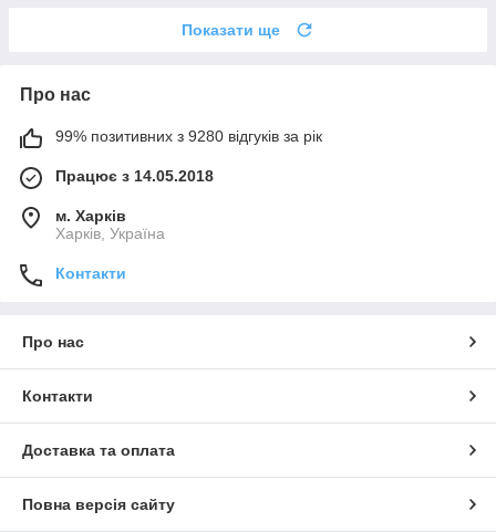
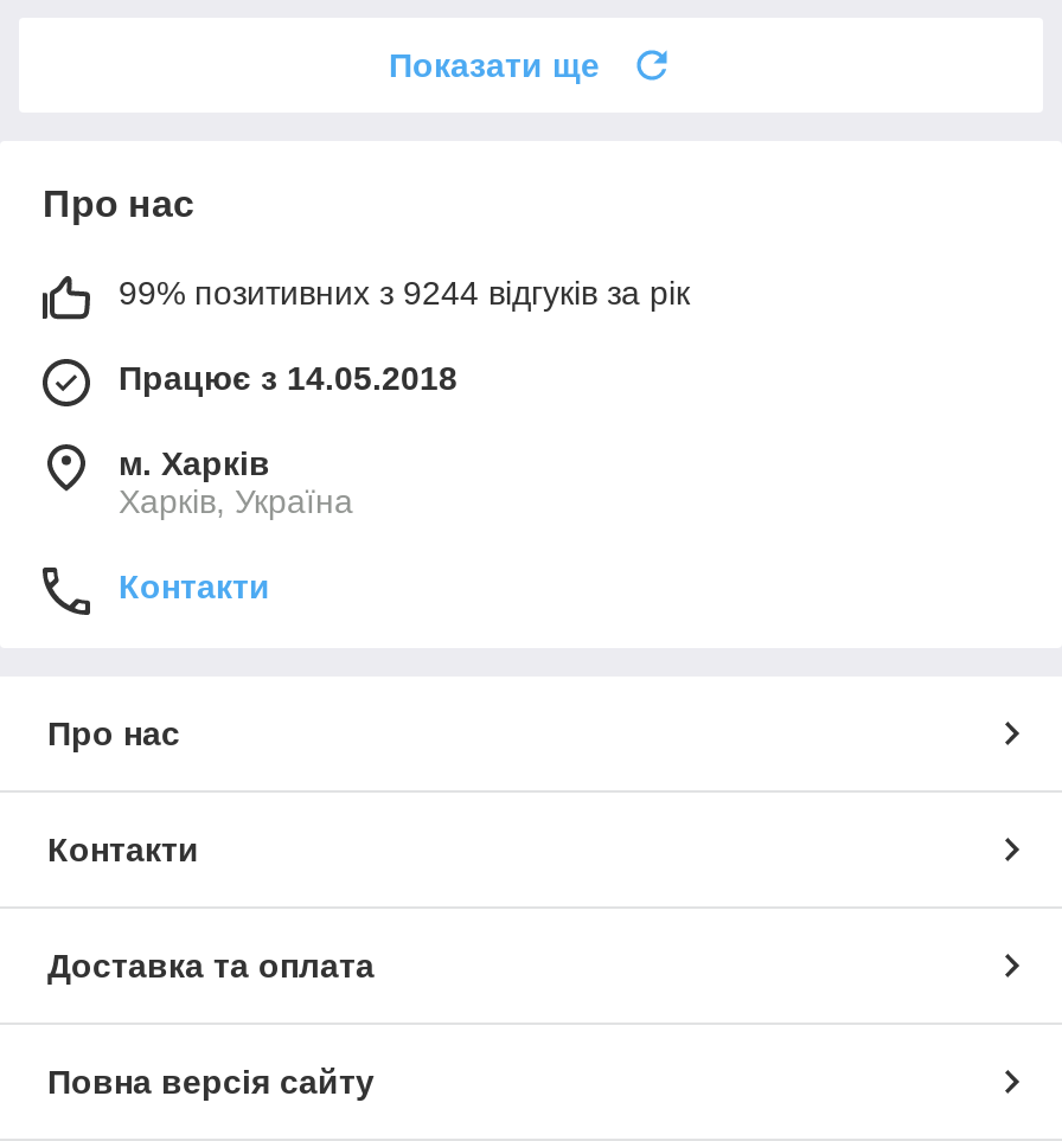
[55,128,322,145] 99% позитивних з 9280 відгуків за рік -> [119,275,690,313] 99% позитивних з 9244 відгуків за рік

